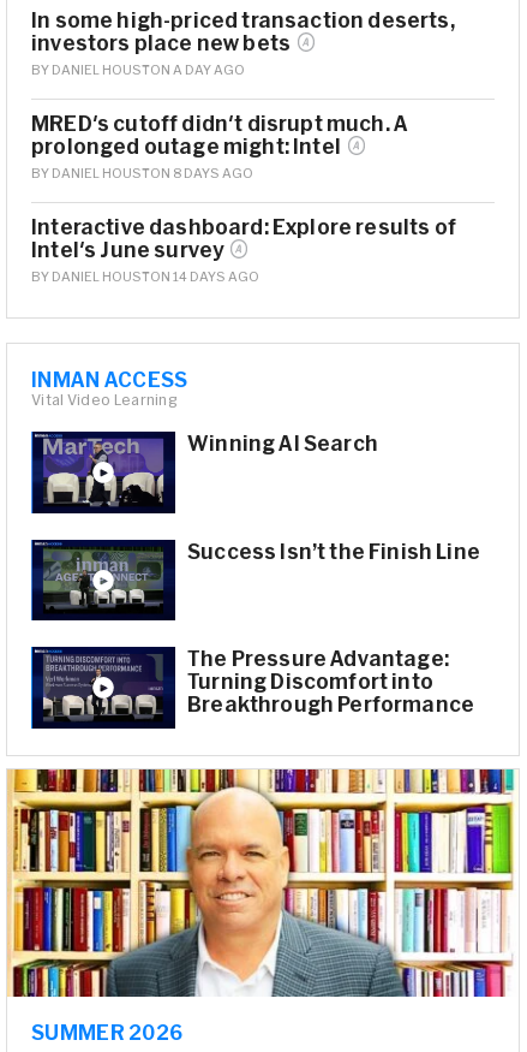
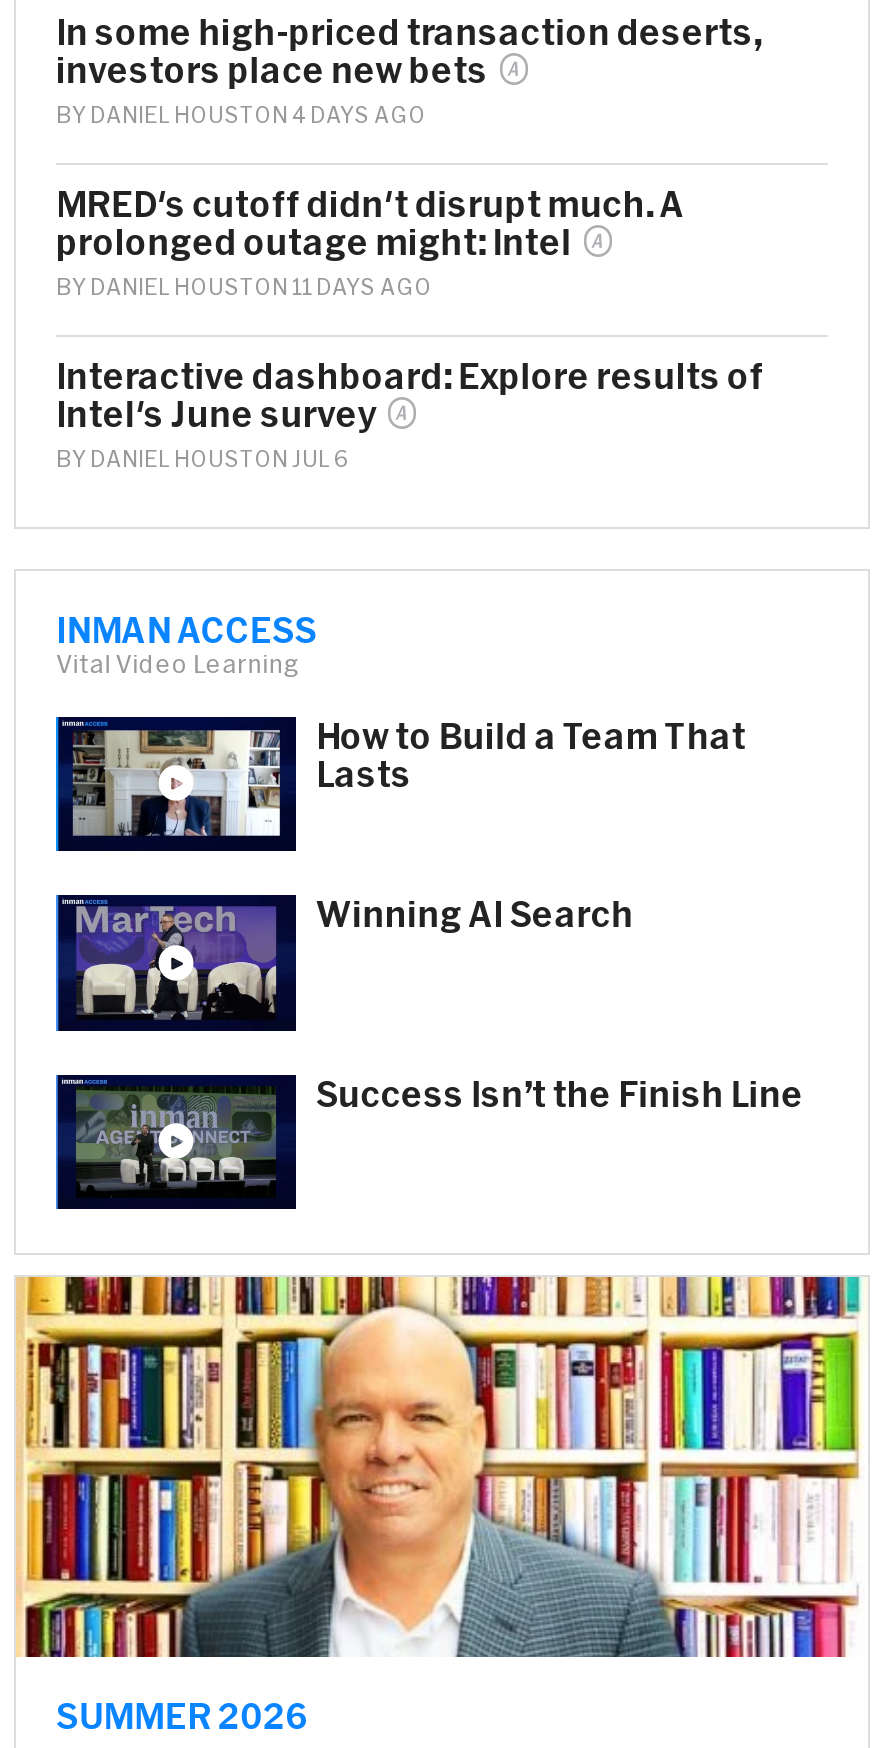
[31,62,245,77] BY DANIEL HOUSTON A DAY AGO -> [56,101,426,127] BY DANIEL HOUSTON 4 DAYS AGO
[31,165,253,181] BY DANIEL HOUSTON 8 DAYS AGO -> [56,273,432,299] BY DANIEL HOUSTON 11 DAYS AGO
[31,269,259,284] BY DANIEL HOUSTON 14 DAYS AGO -> [56,445,348,471] BY DANIEL HOUSTON JUL 6
none -> [62,714,746,854] [image] | How to Build a Team That | Lasts
moved [35,431,480,562] -> [62,894,804,1113]: [image] | Winning AI Search | Success Isn’t the Finish Line
moved [34,541,175,616] -> [60,1076,296,1200]: [image]
[34,646,474,730] [image] | The Pressure Advantage: | Turning Discomfort into | Breakthrough Performance -> none

